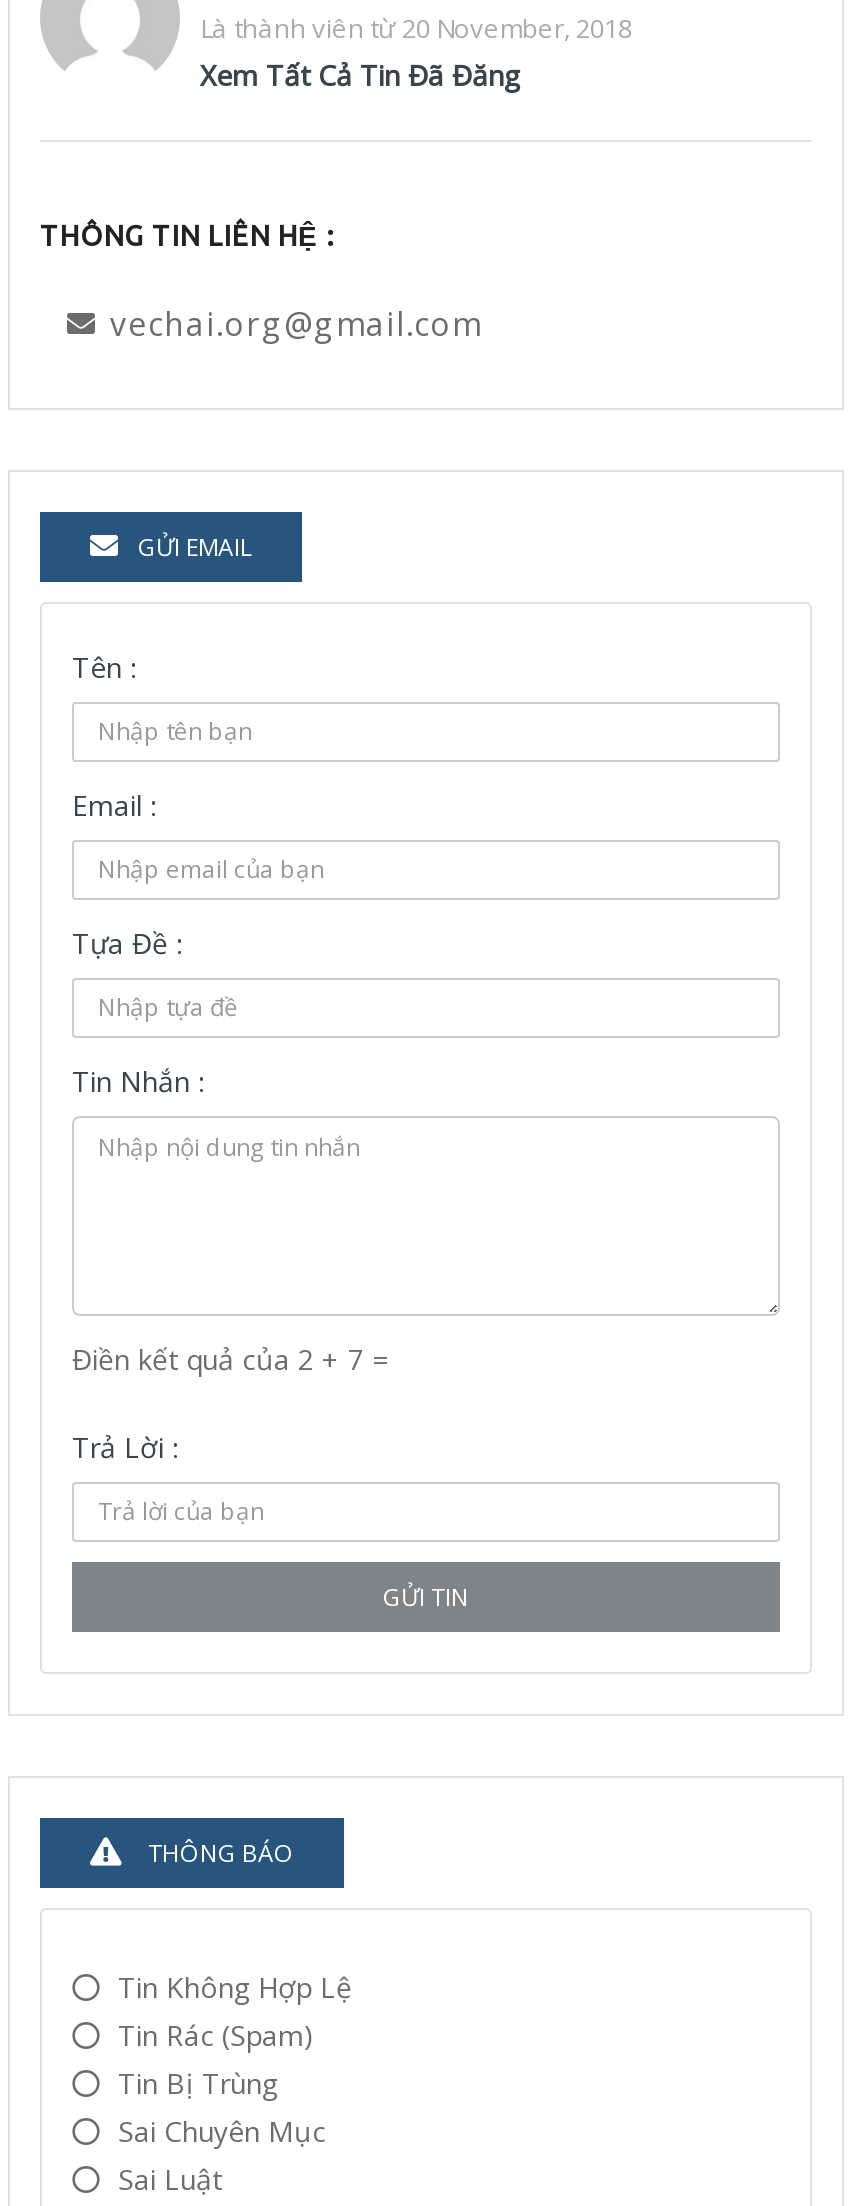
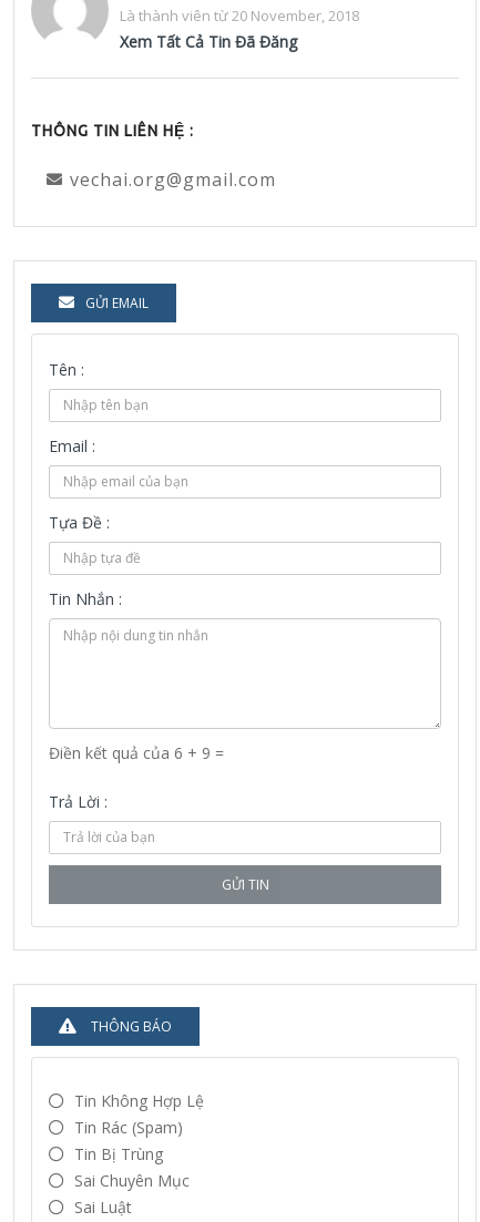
[72,1340,388,1378] Điền kết quả của 2 + 7 = -> [49,742,224,763] Điền kết quả của 6 + 9 =

